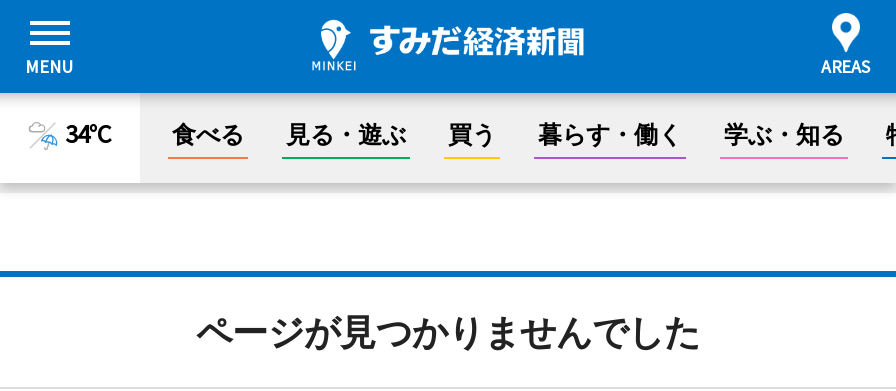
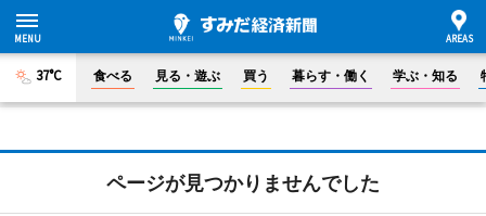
[65,118,113,152] 34°C -> [35,67,61,85] 37°C

